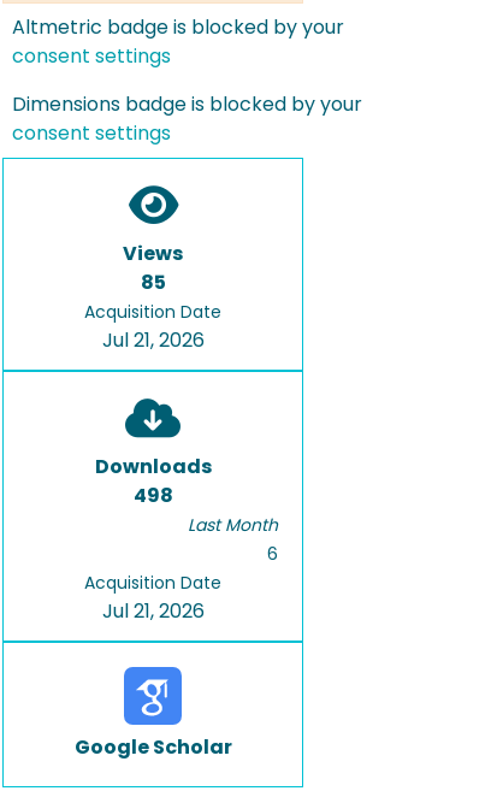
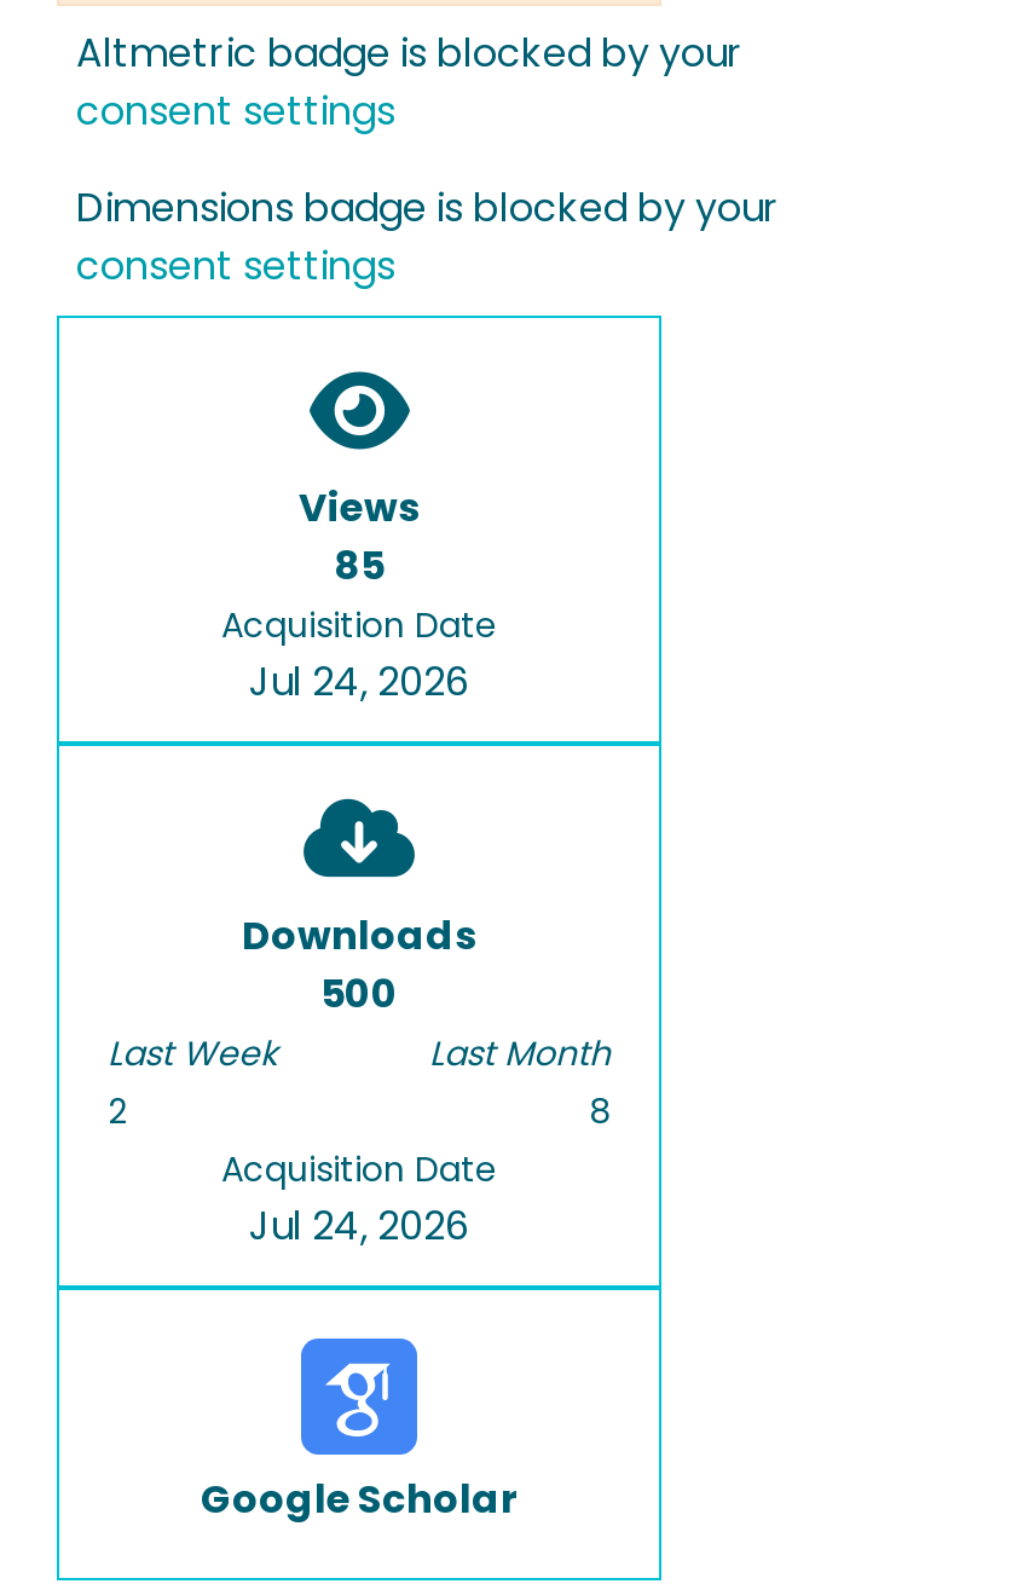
[102,327,204,354] Jul 21, 2026 -> [249,655,469,711] Jul 24, 2026
[133,482,173,510] 498 -> [108,967,398,1136] 500 | Last Week | 2
[267,542,278,566] 6 -> [589,1088,611,1136] 8
[102,598,204,625] Jul 21, 2026 -> [249,1199,469,1255] Jul 24, 2026

